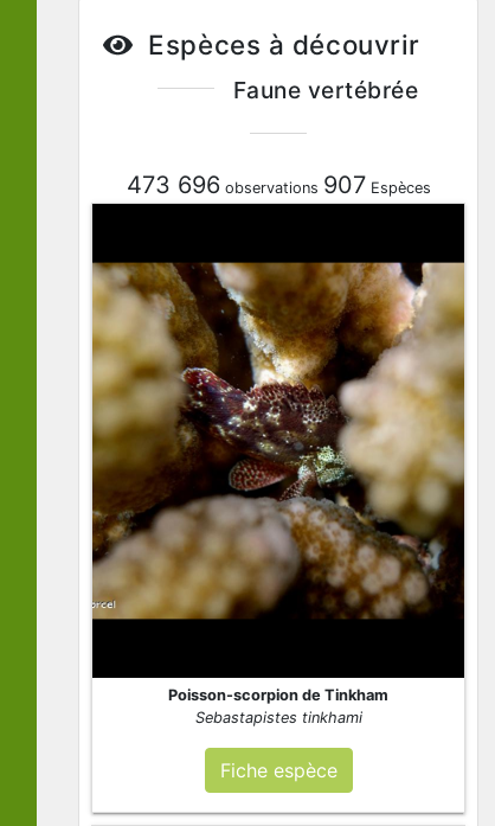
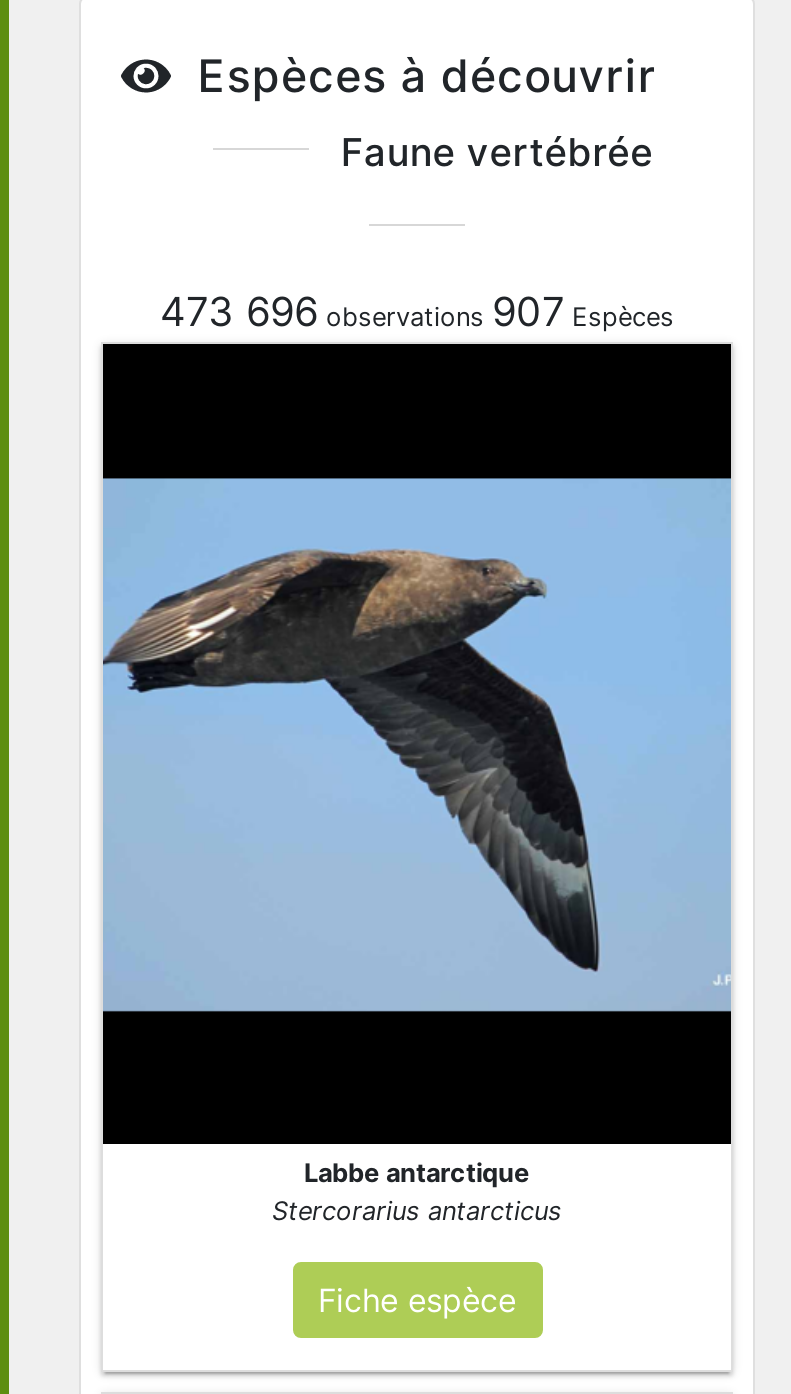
[91,261,465,620] [image] -> [101,442,733,1044] [image]
[168,686,388,727] Poisson-scorpion de Tinkham | Sebastapistes tinkhami -> [272,1158,562,1226] Labbe antarctique | Stercorarius antarcticus

